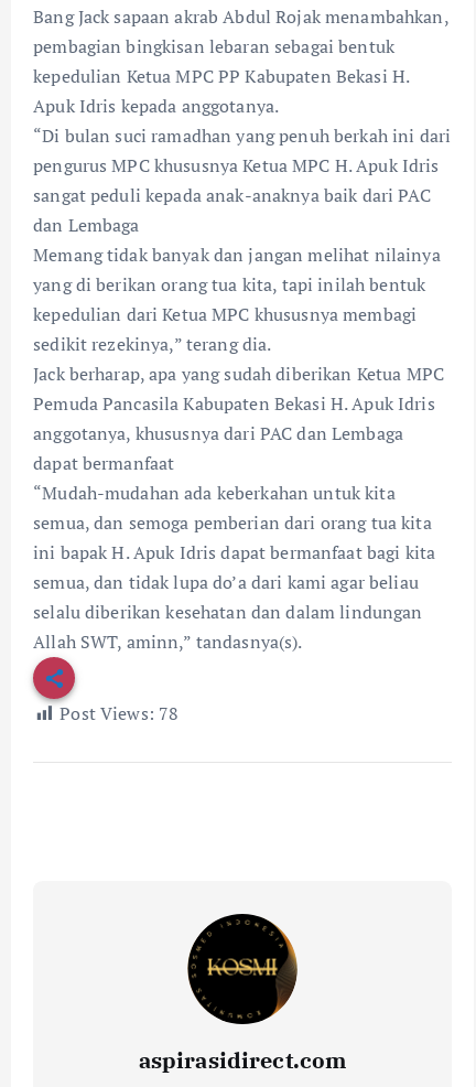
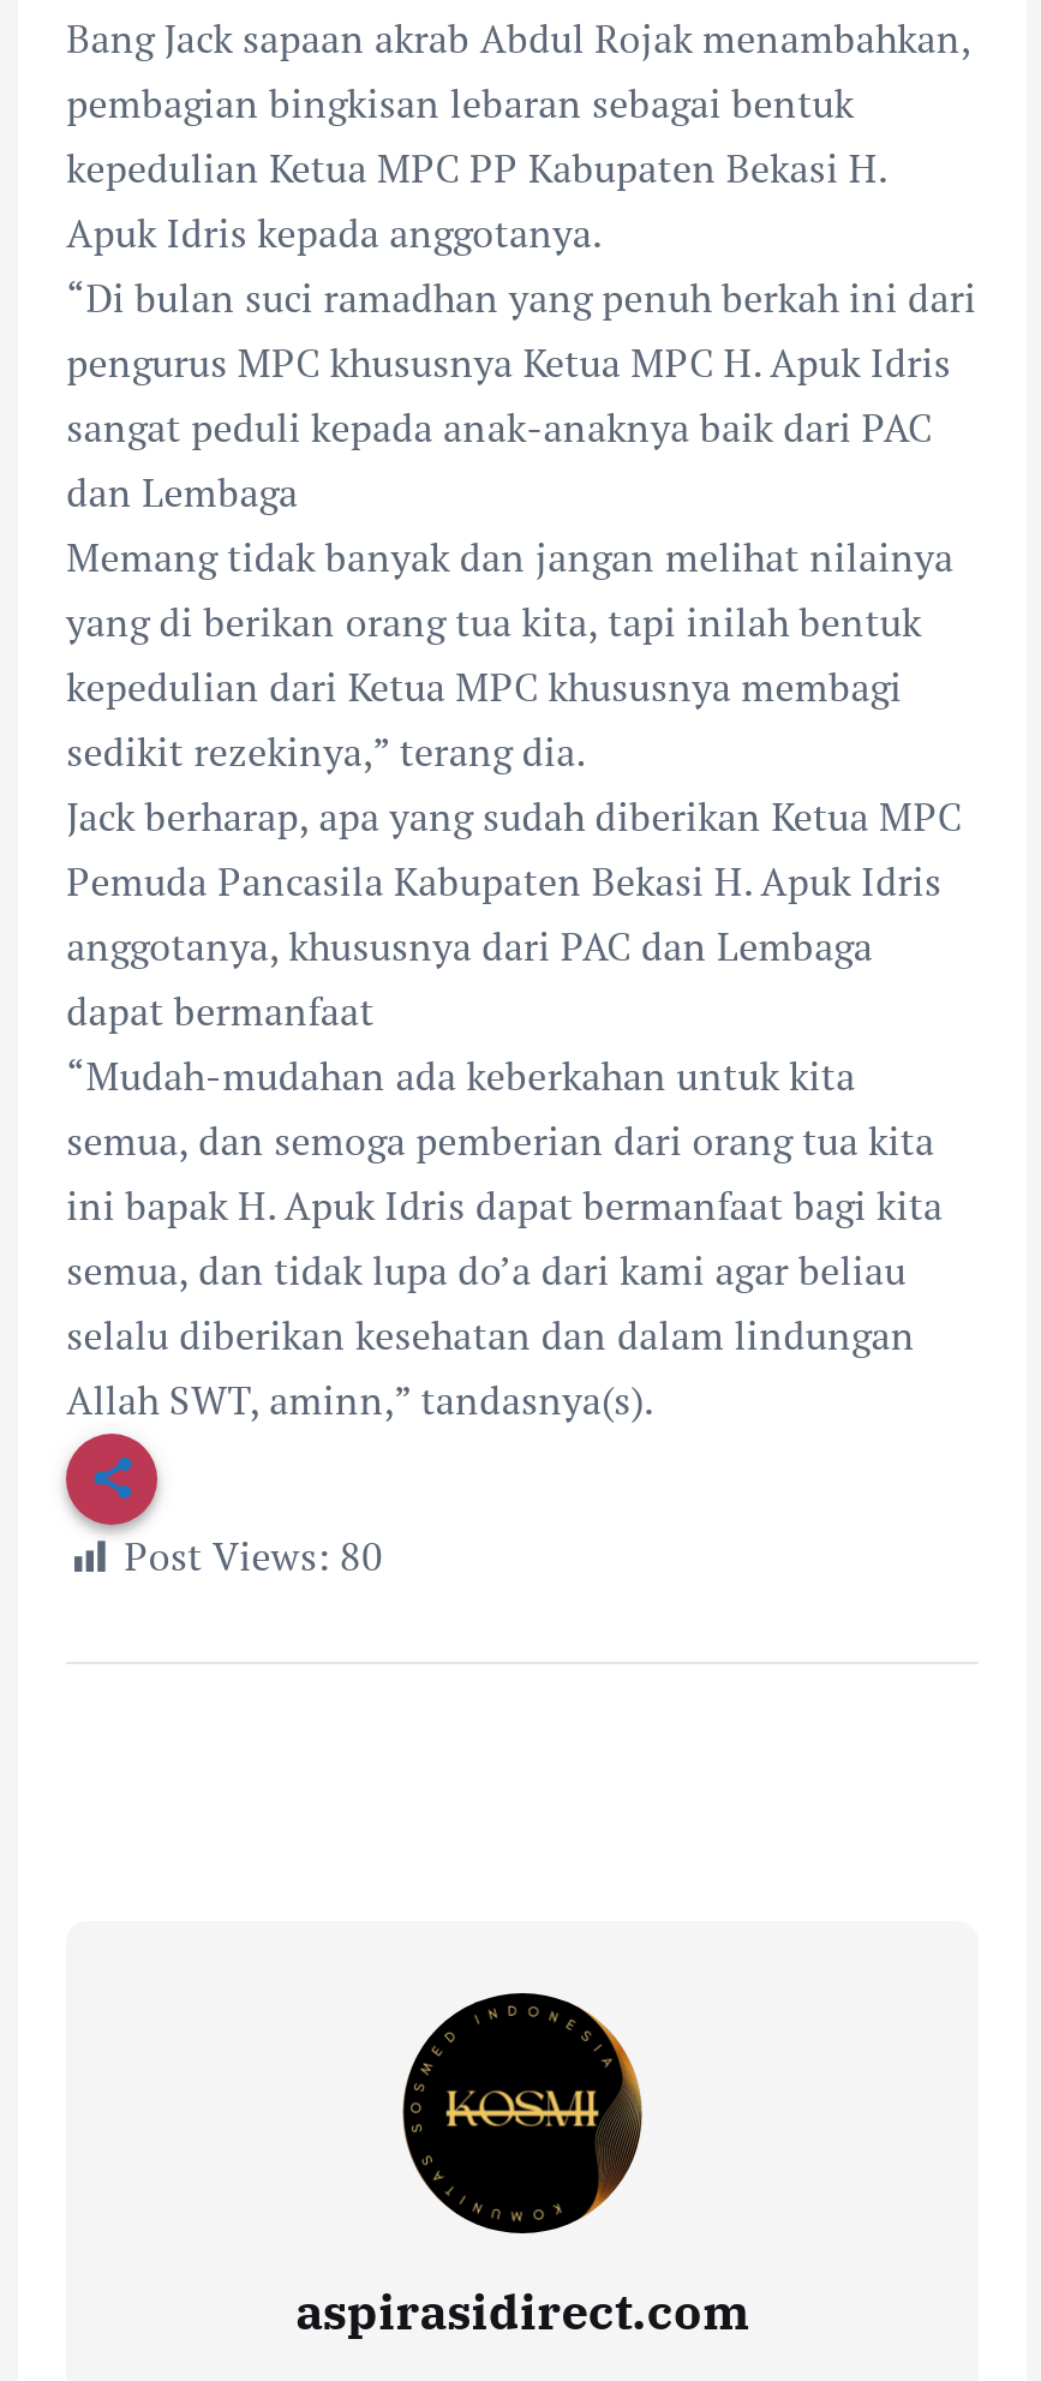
[60,702,179,726] Post Views: 78 -> [124,1528,384,1581] Post Views: 80

